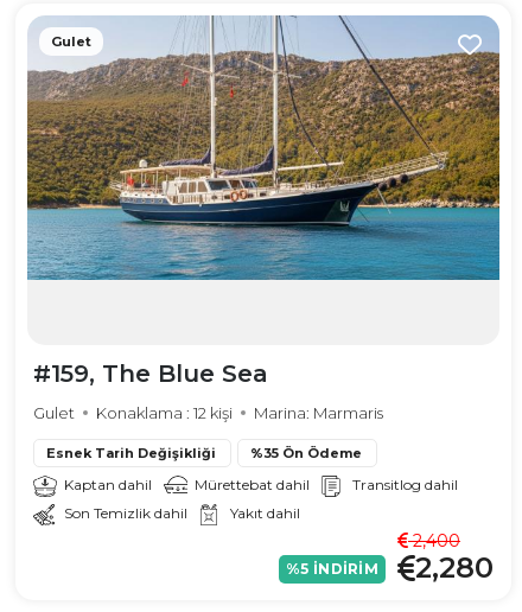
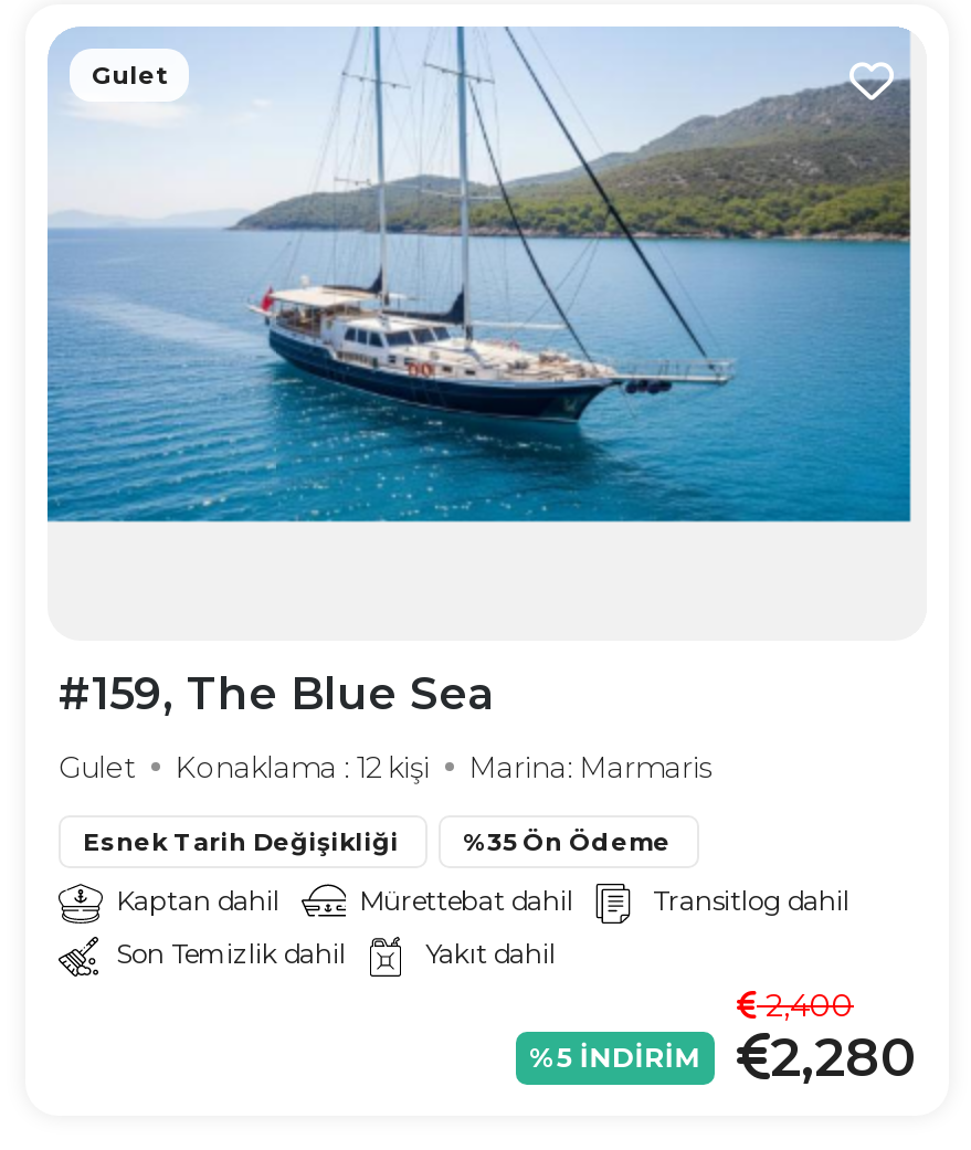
[26,15,501,281] [image] -> [45,28,927,523] [image]

